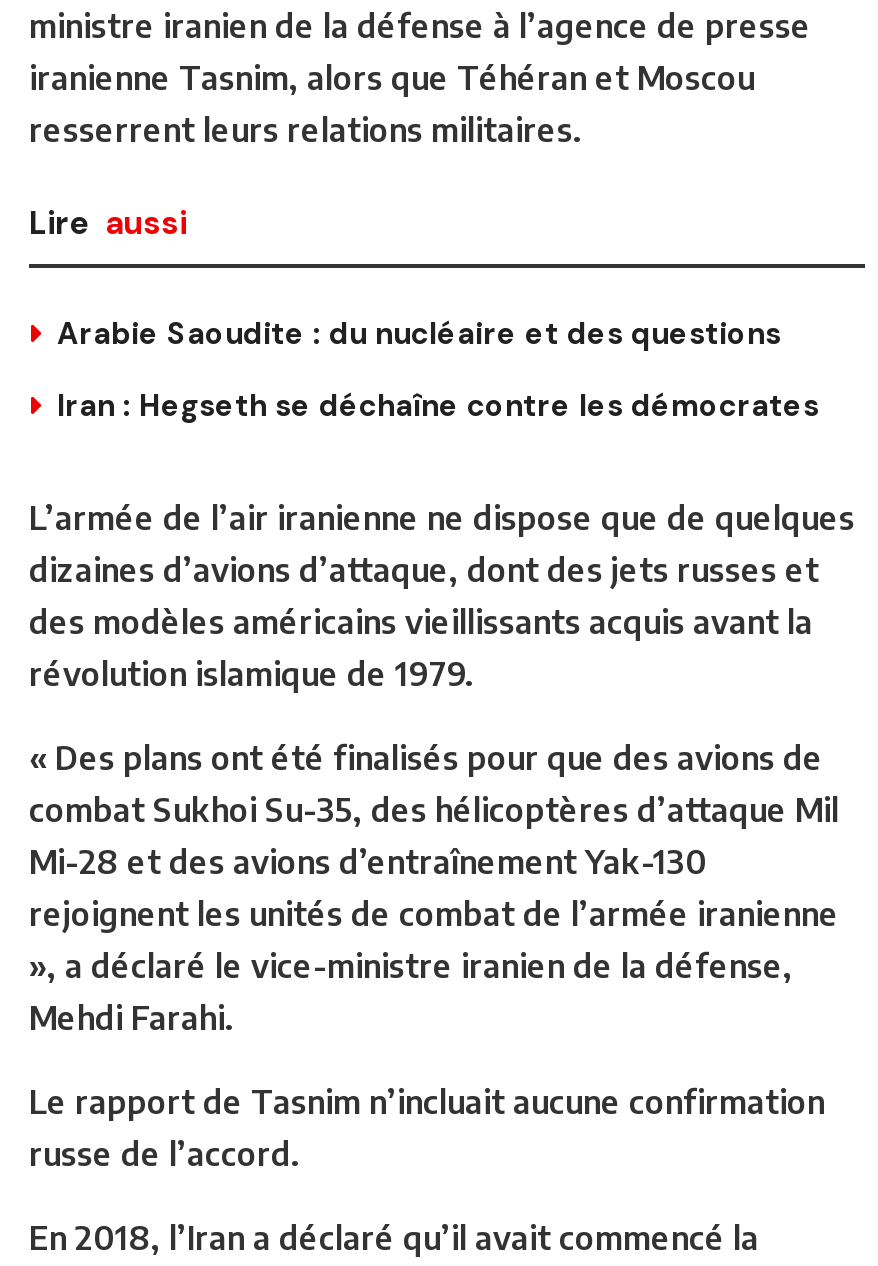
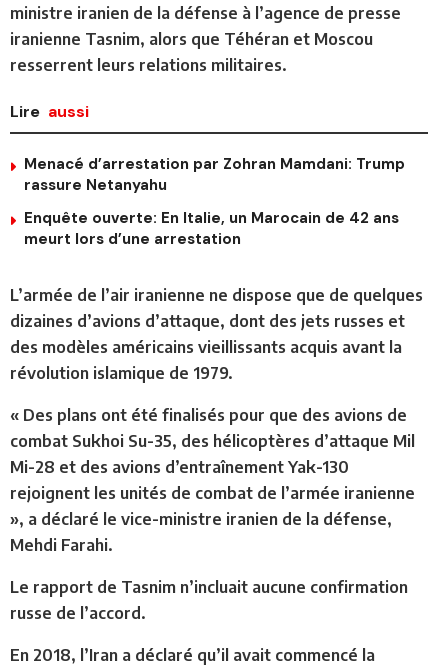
[57,315,781,355] Arabie Saoudite : du nucléaire et des questions -> [24,154,405,195] Menacé d’arrestation par Zohran Mamdani: Trump | rassure Netanyahu
[57,387,819,427] Iran : Hegseth se déchaîne contre les démocrates -> [24,208,399,249] Enquête ouverte: En Italie, un Marocain de 42 ans | meurt lors d’une arrestation

